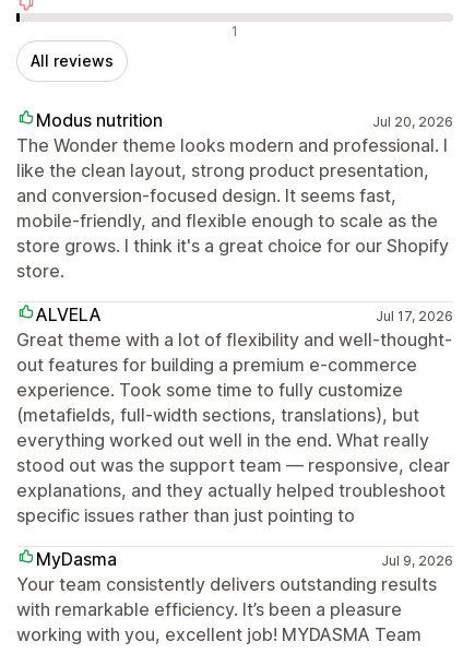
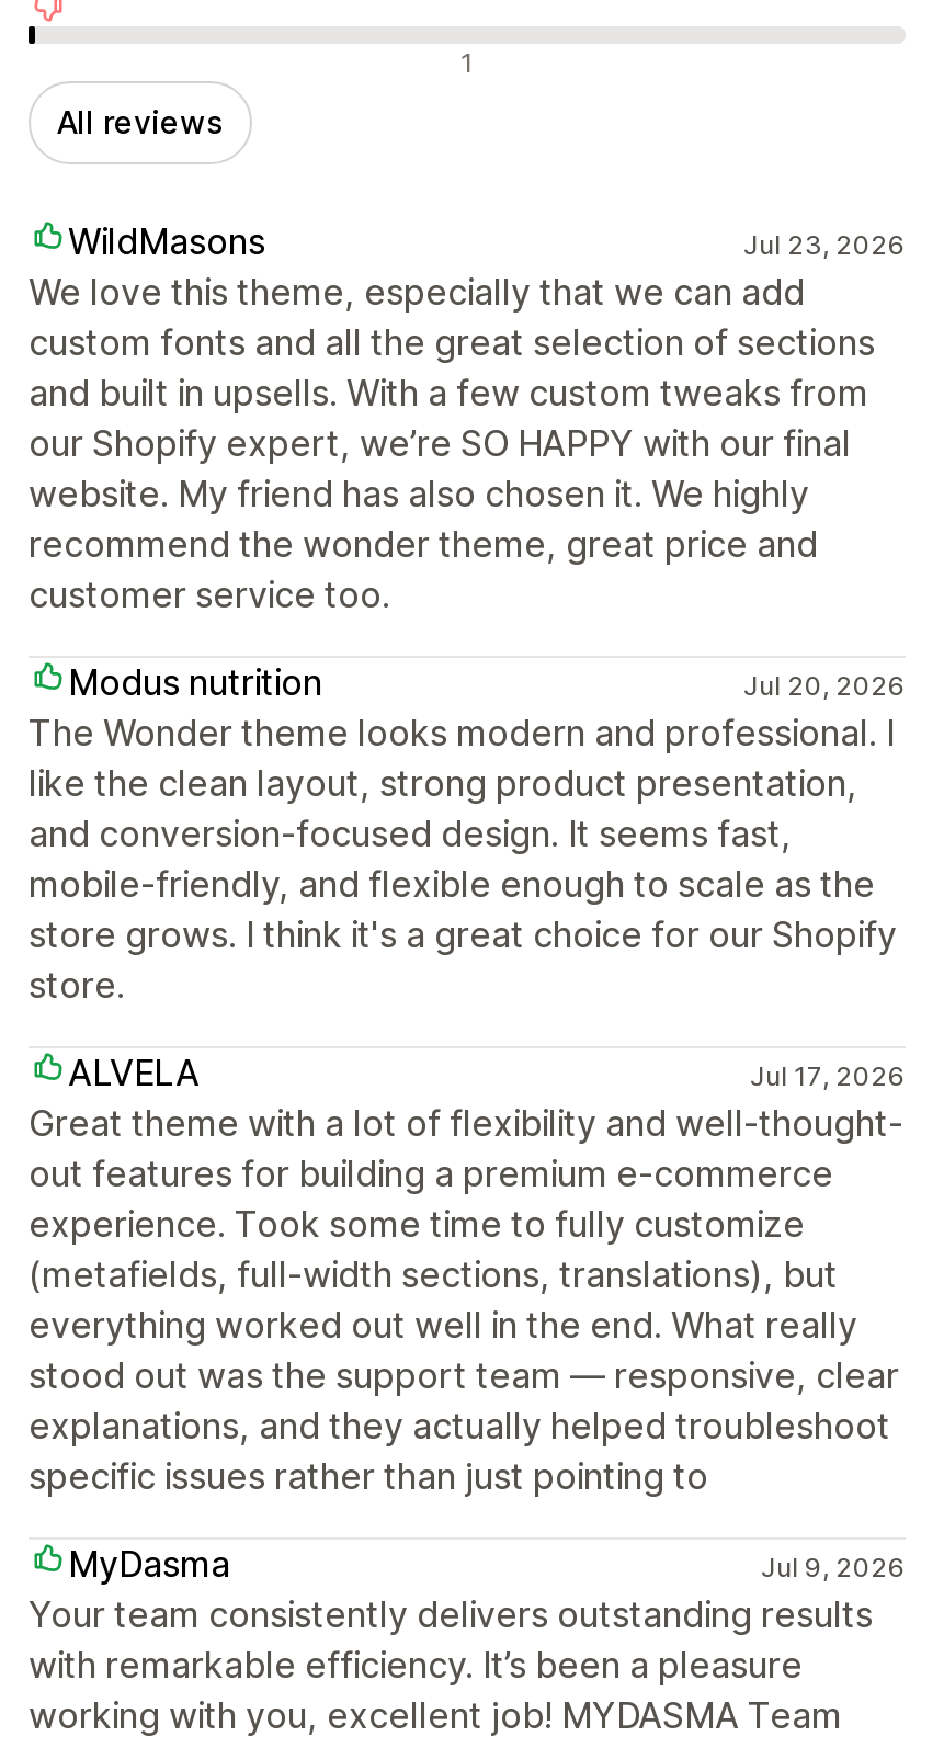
none -> [29,219,905,616] WildMasons | Jul 23, 2026 | We love this theme, especially that we can add | custom fonts and all the great selection of sections | and built in upsells. With a few custom tweaks from | our Shopify expert, we’re SO HAPPY with our final | website. My friend has also chosen it. We highly | recommend the wonder theme, great price and | customer service too.

